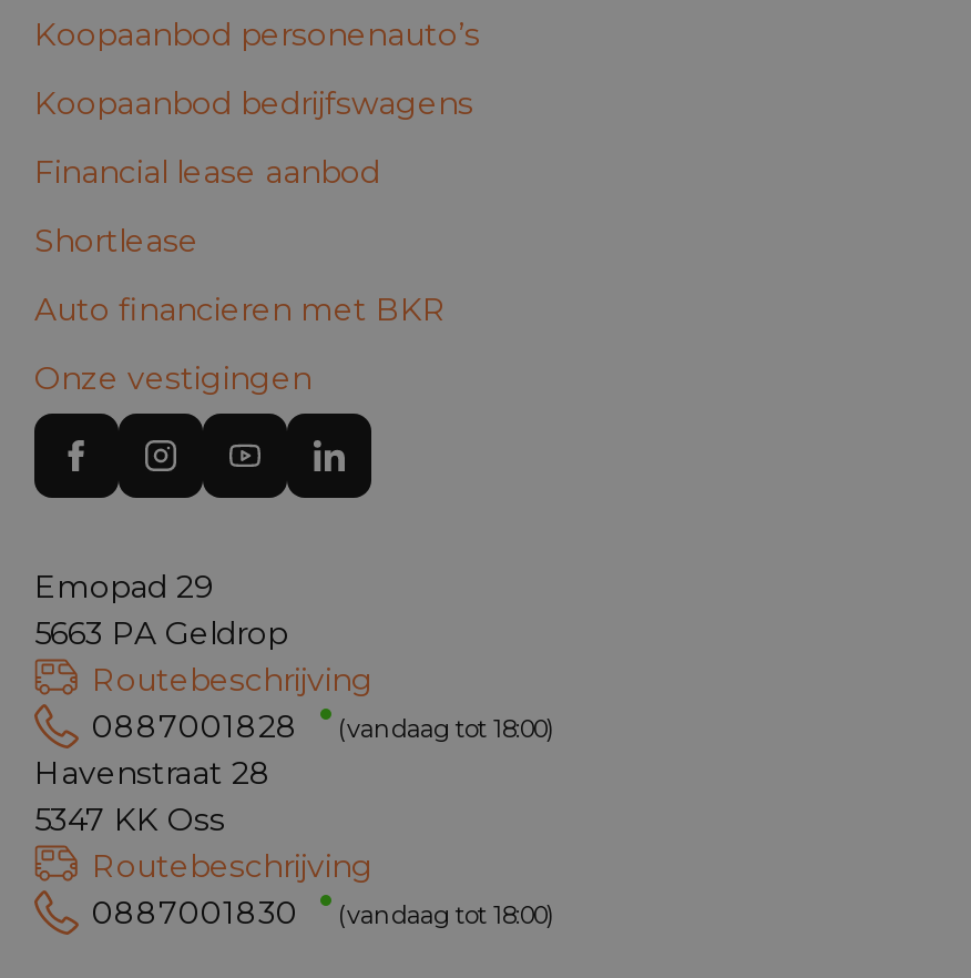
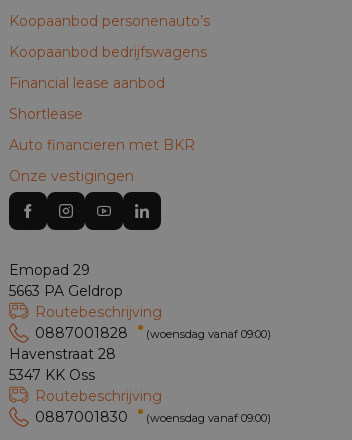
[338,713,555,744] (vandaag tot 18:00) -> [146,327,271,341] (woensdag vanaf 09:00)
[338,899,555,931] (vandaag tot 18:00) -> [146,411,271,425] (woensdag vanaf 09:00)

